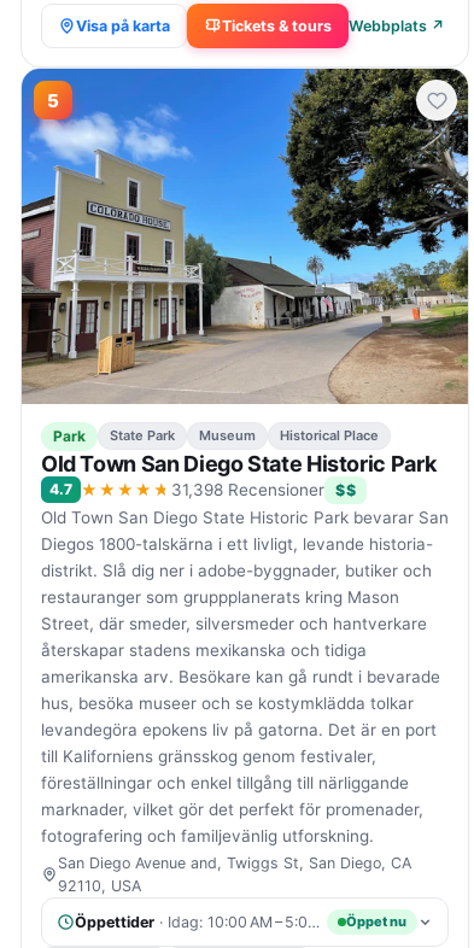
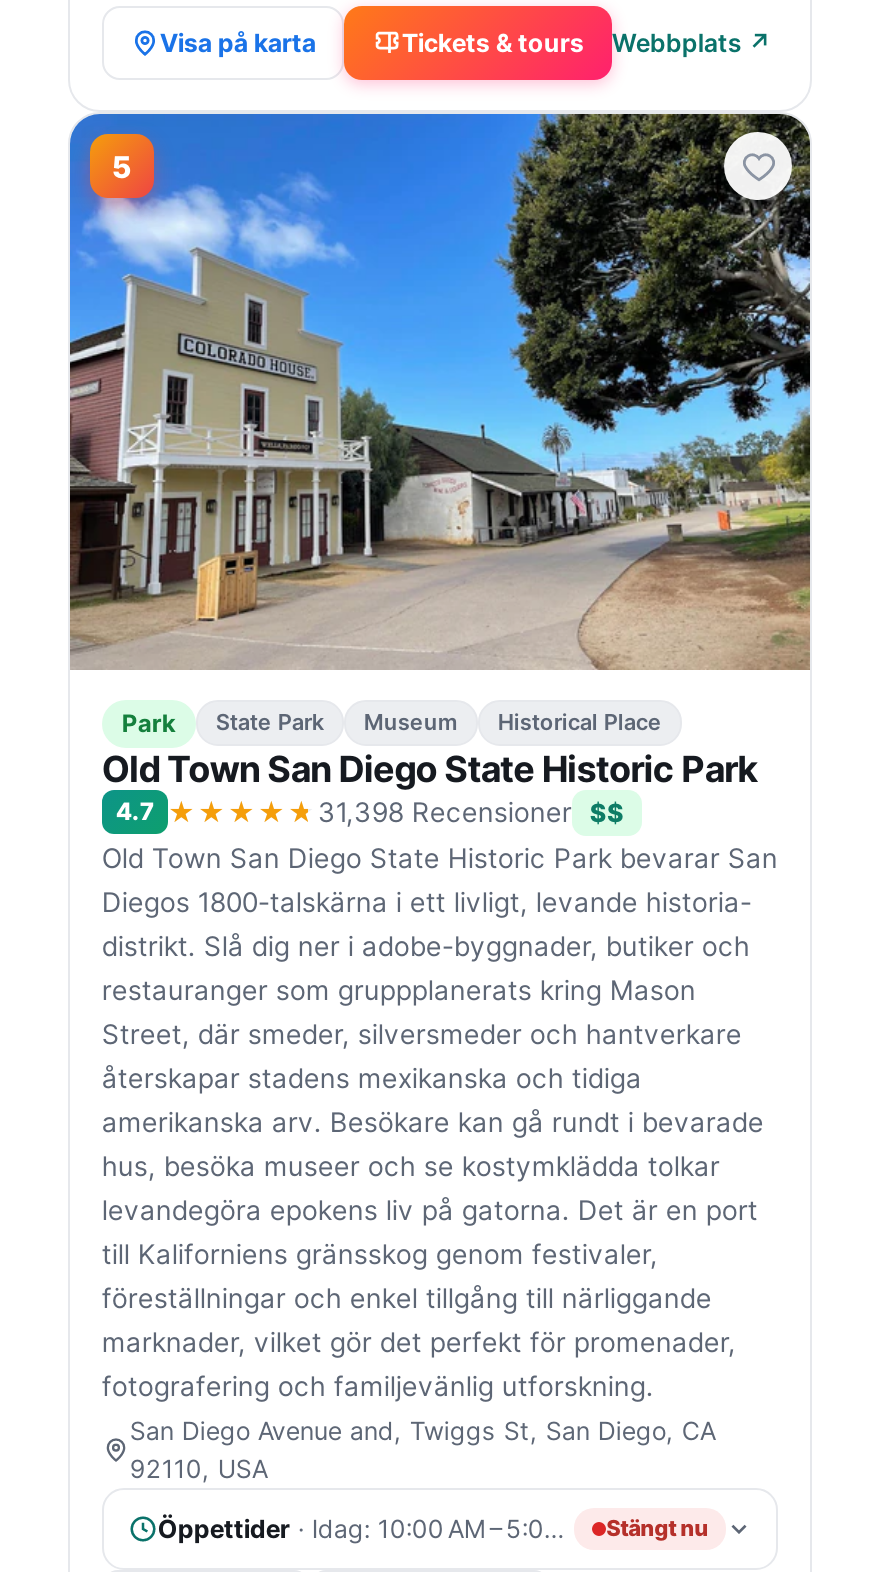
[346,913,407,930] Öppet nu -> [606,1514,708,1542] Stängt nu

